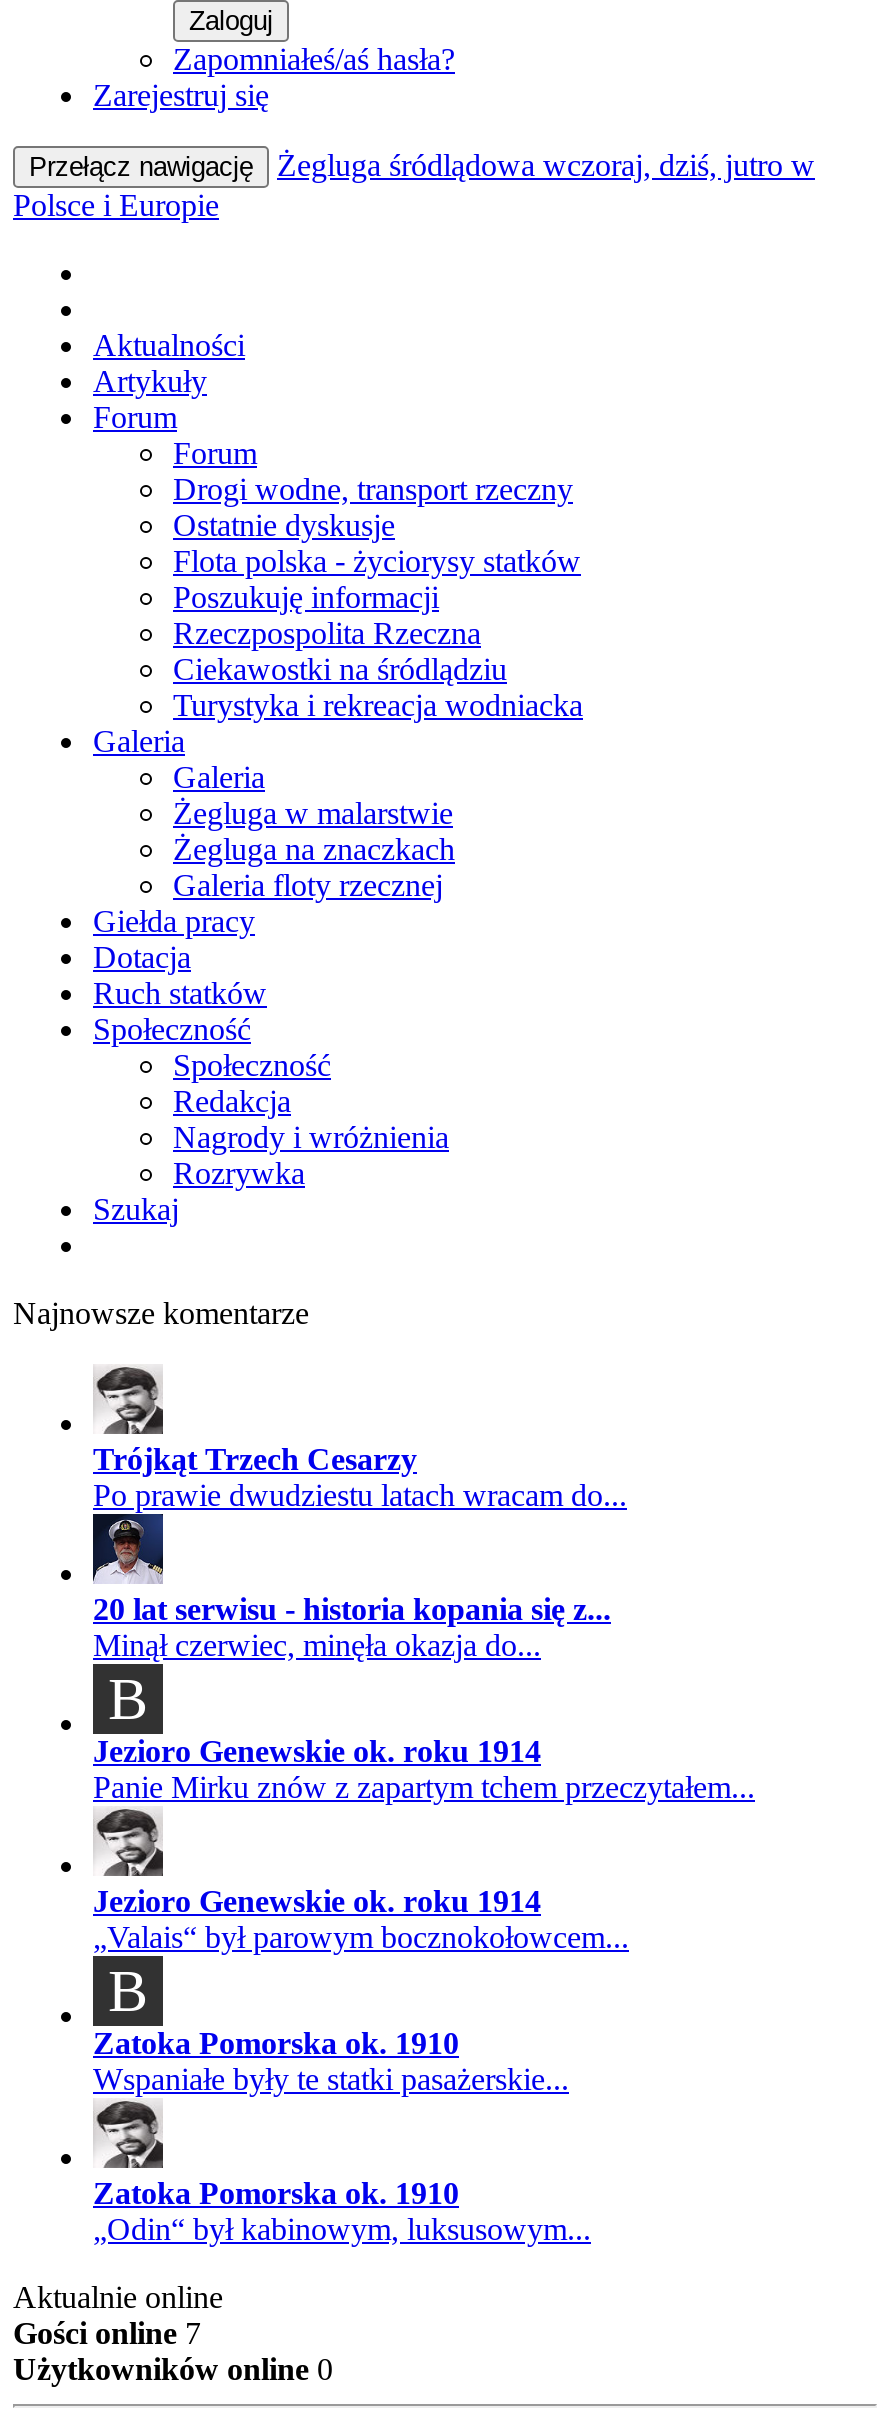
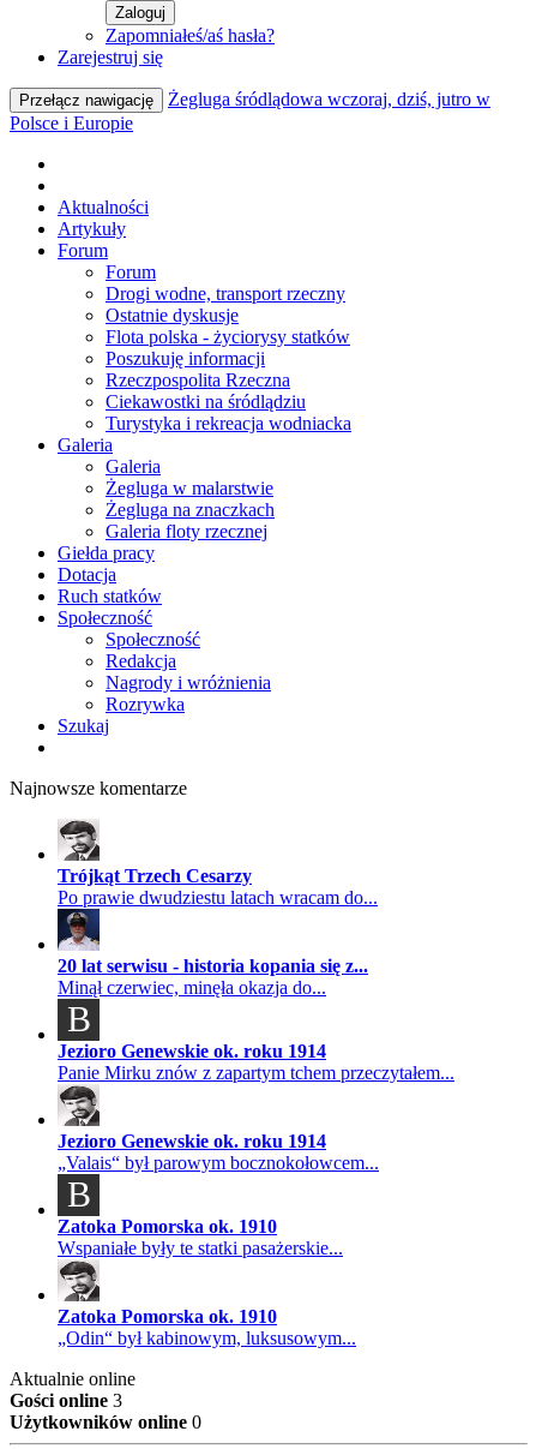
[13,2317,201,2351] Gości online 7 -> [10,1391,122,1411] Gości online 3

